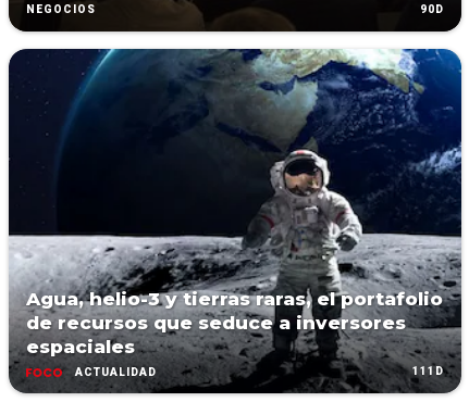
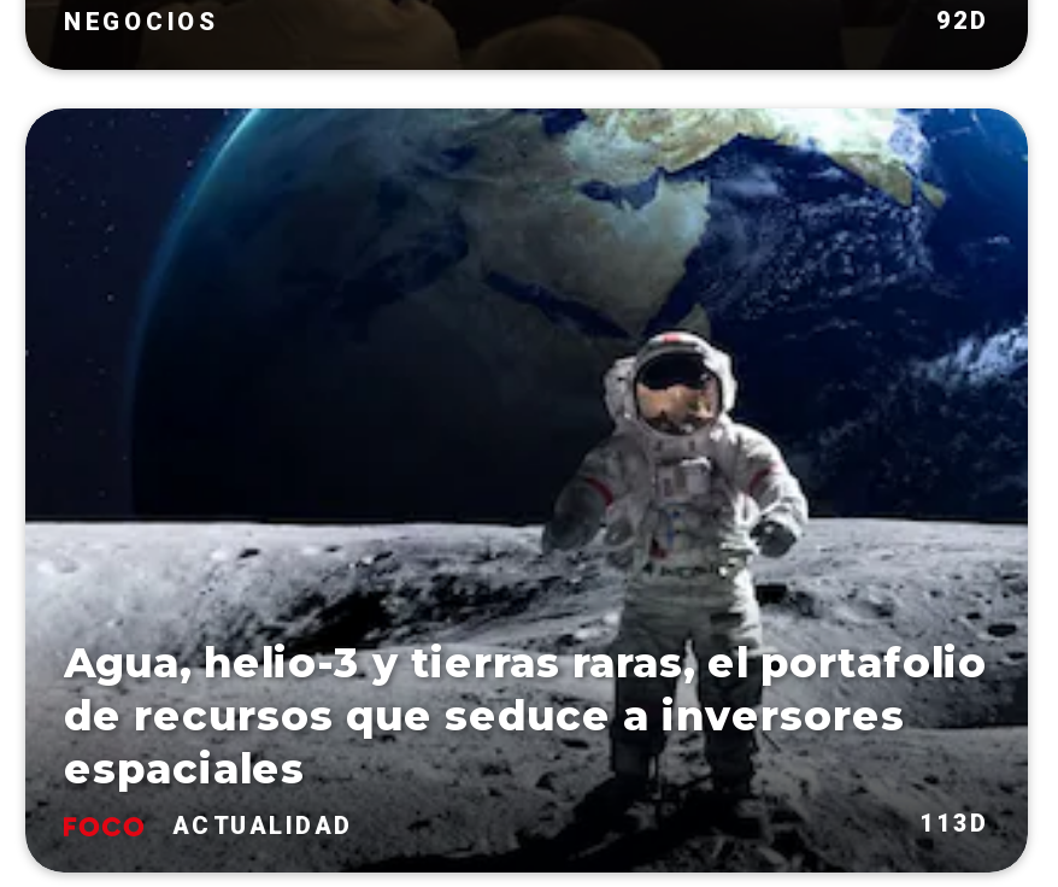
[420,3,444,15] 90D -> [936,8,989,34] 92D
[412,365,444,377] 111D -> [919,811,989,837] 113D

